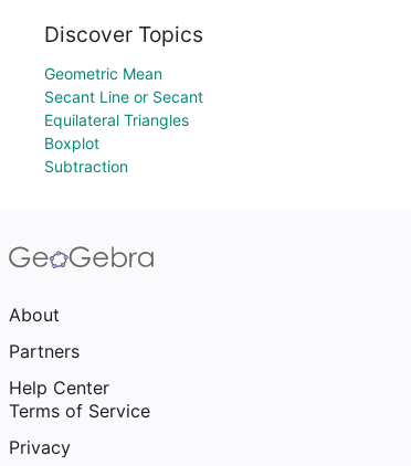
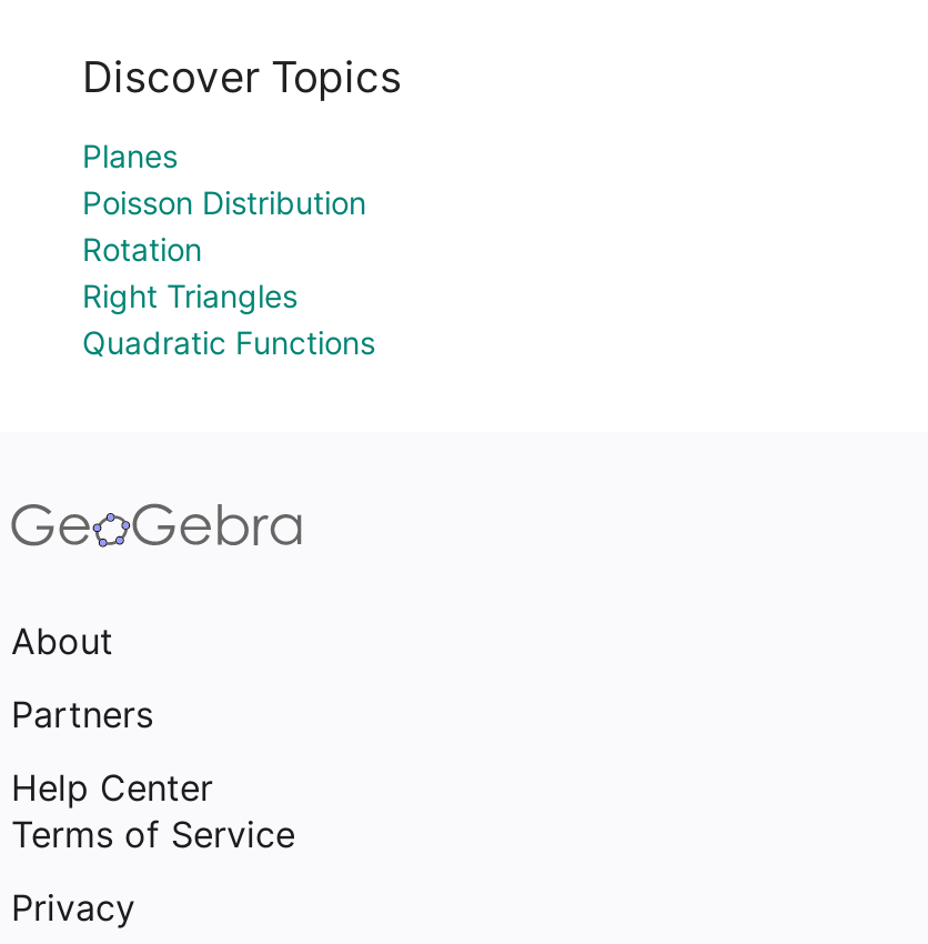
[44,64,203,176] Geometric Mean | Secant Line or Secant | Equilateral Triangles | Boxplot | Subtraction -> [82,137,375,361] Planes | Poisson Distribution | Rotation | Right Triangles | Quadratic Functions

